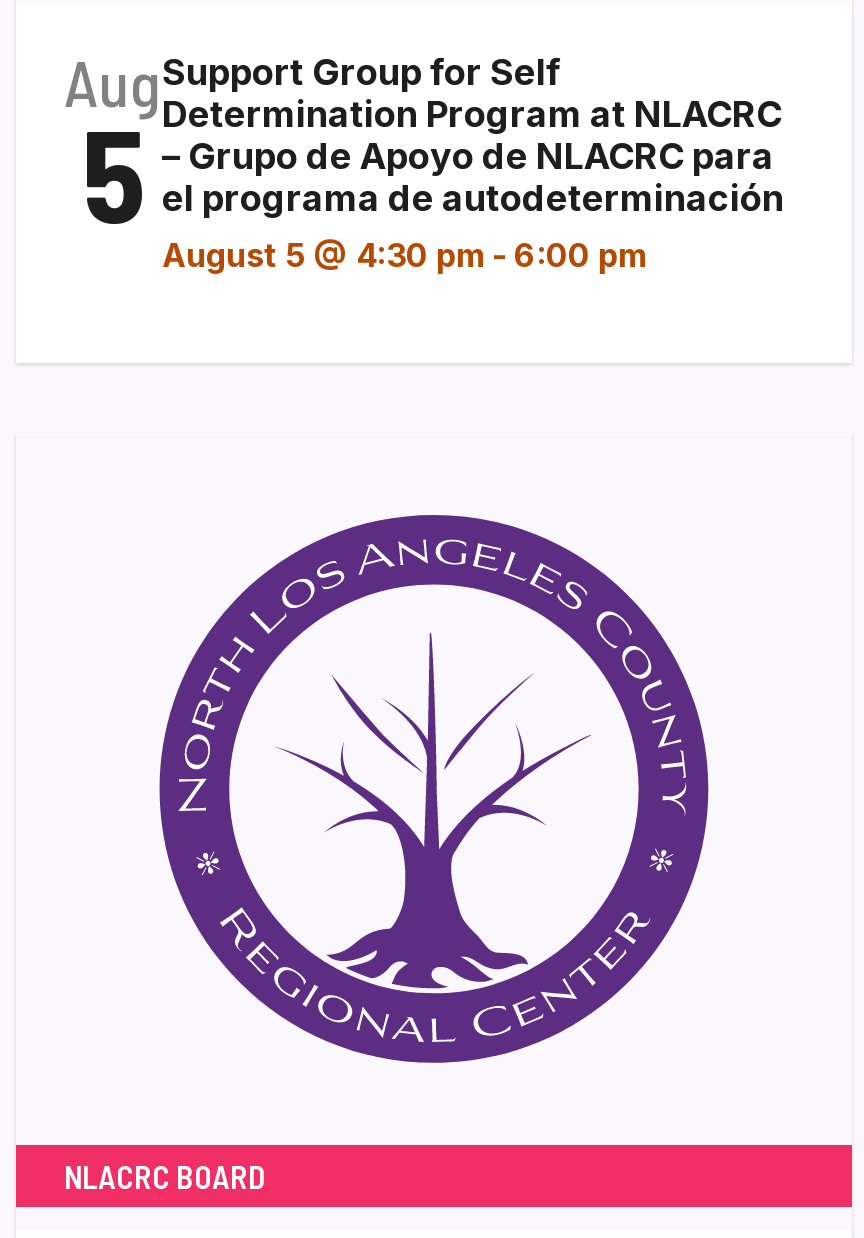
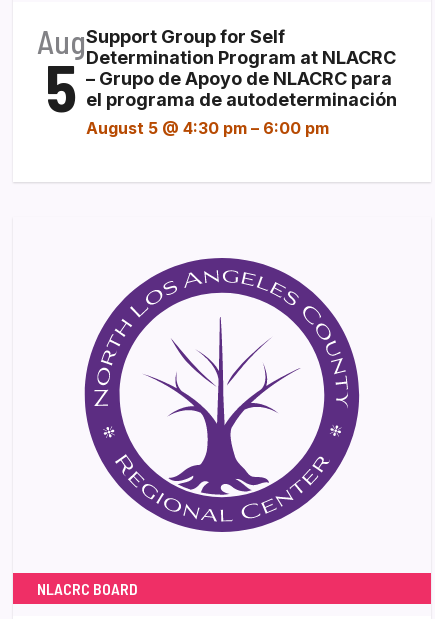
[162,234,646,274] August 5 @ 4:30 pm - 6:00 pm -> [86,117,329,137] August 5 @ 4:30 pm – 6:00 pm

